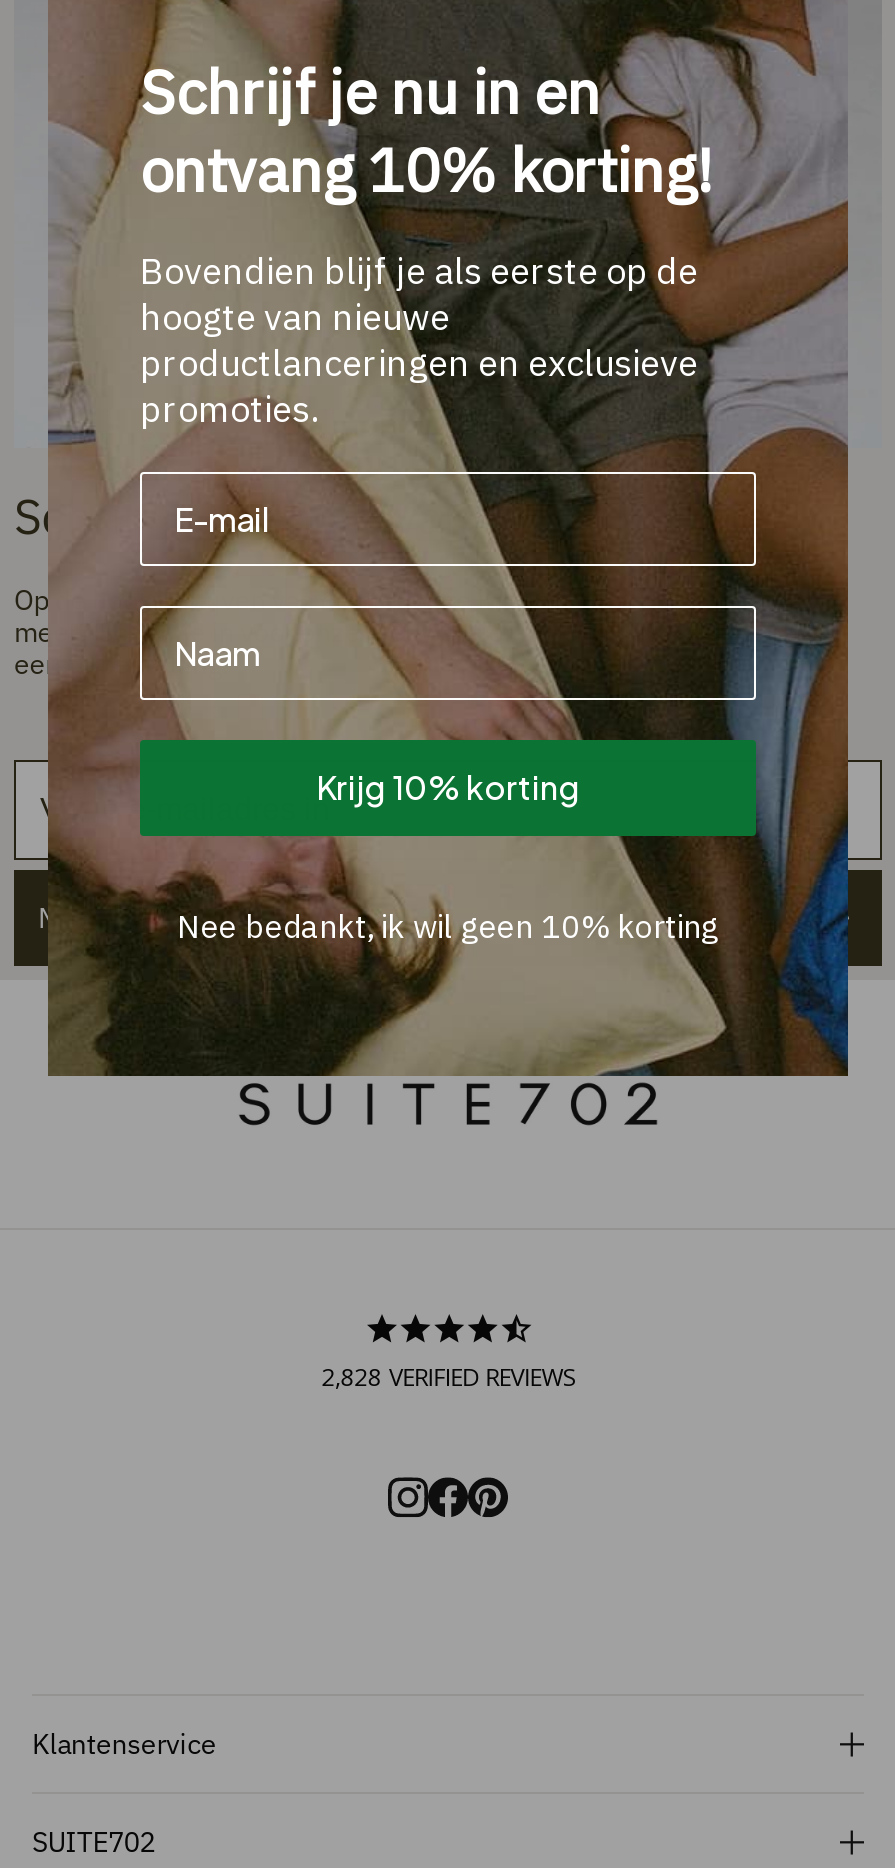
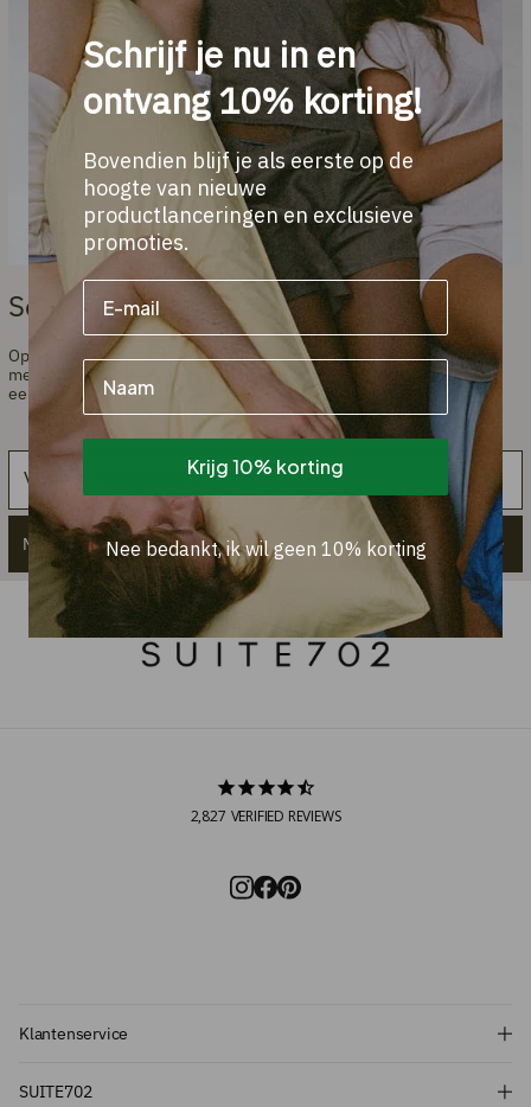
[321,1359,575,1393] 2,828 VERIFIED REVIEWS -> [190,805,341,826] 2,827 VERIFIED REVIEWS

